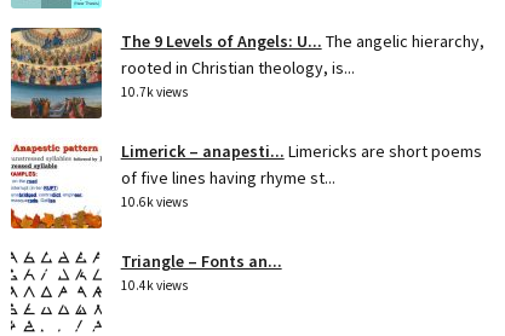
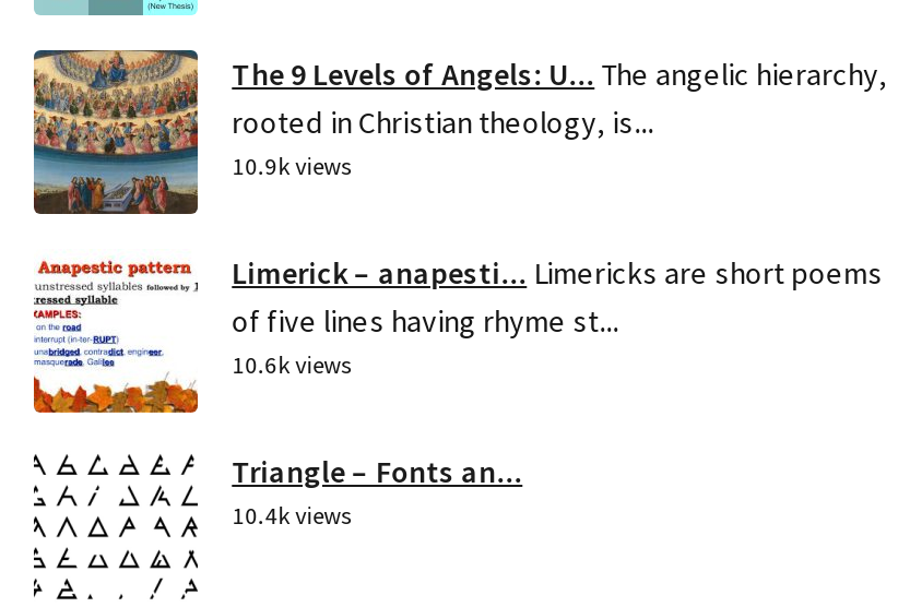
[121,83,187,100] 10.7k views -> [232,150,352,181] 10.9k views

